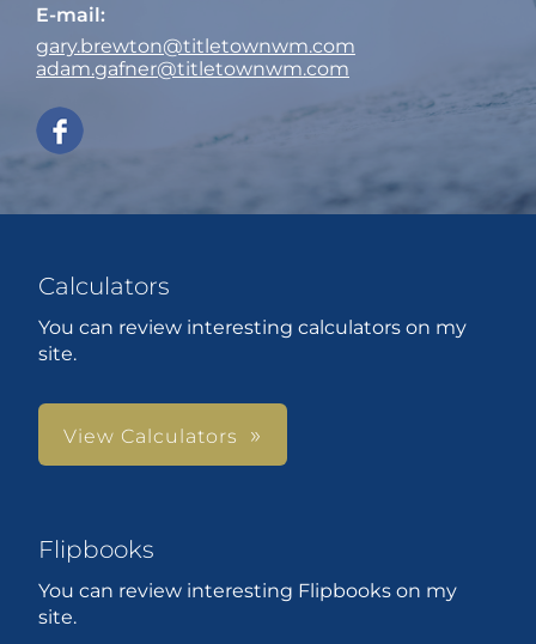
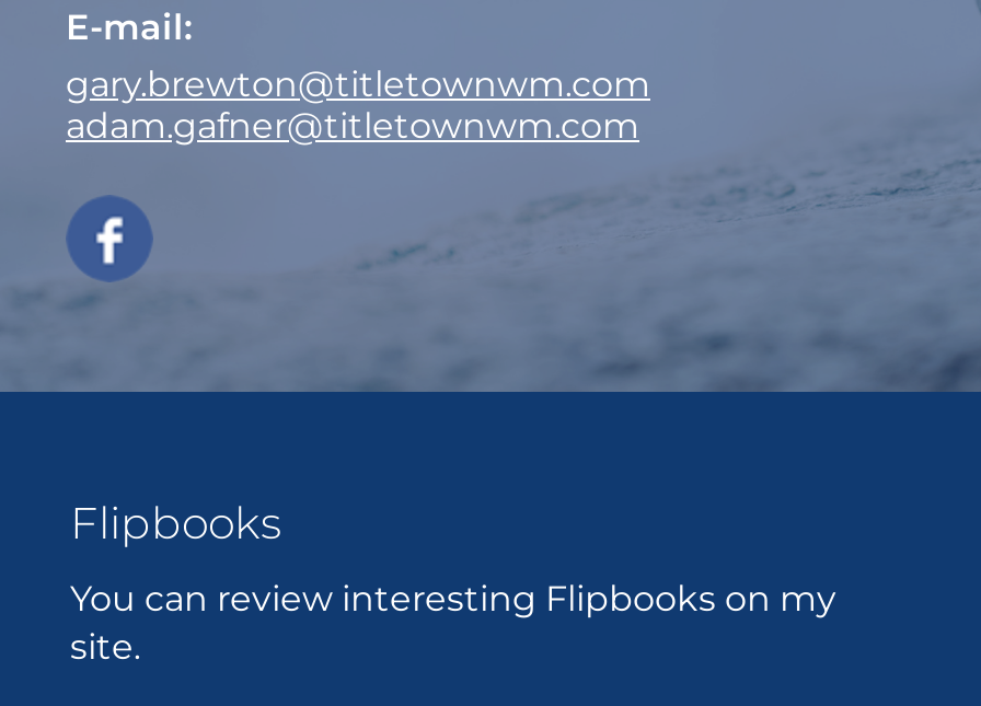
[38,272,467,366] Calculators | You can review interesting calculators on my | site. -> none
[63,425,238,448] View Calculators -> none

